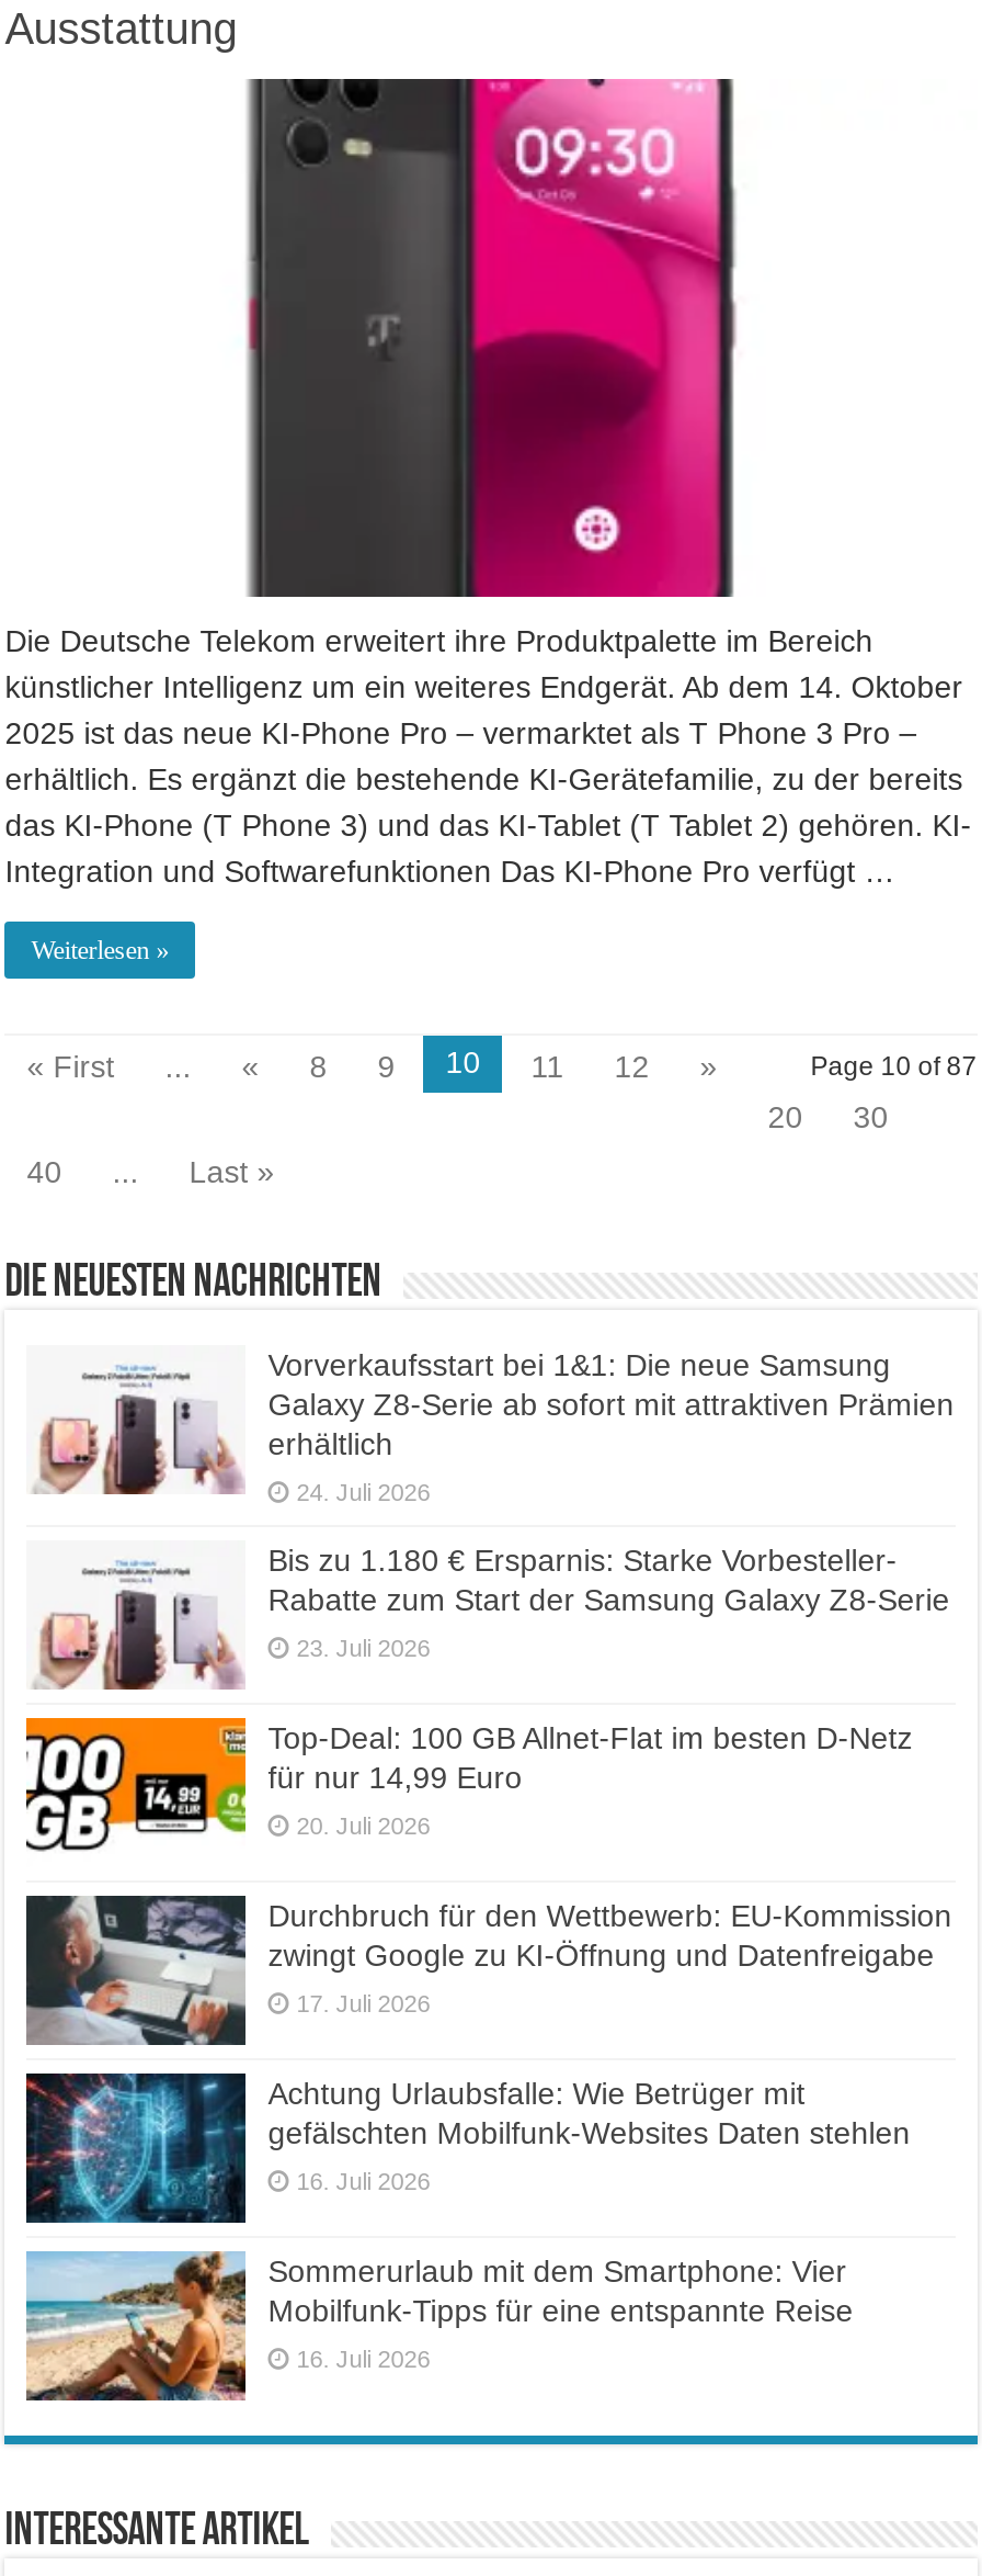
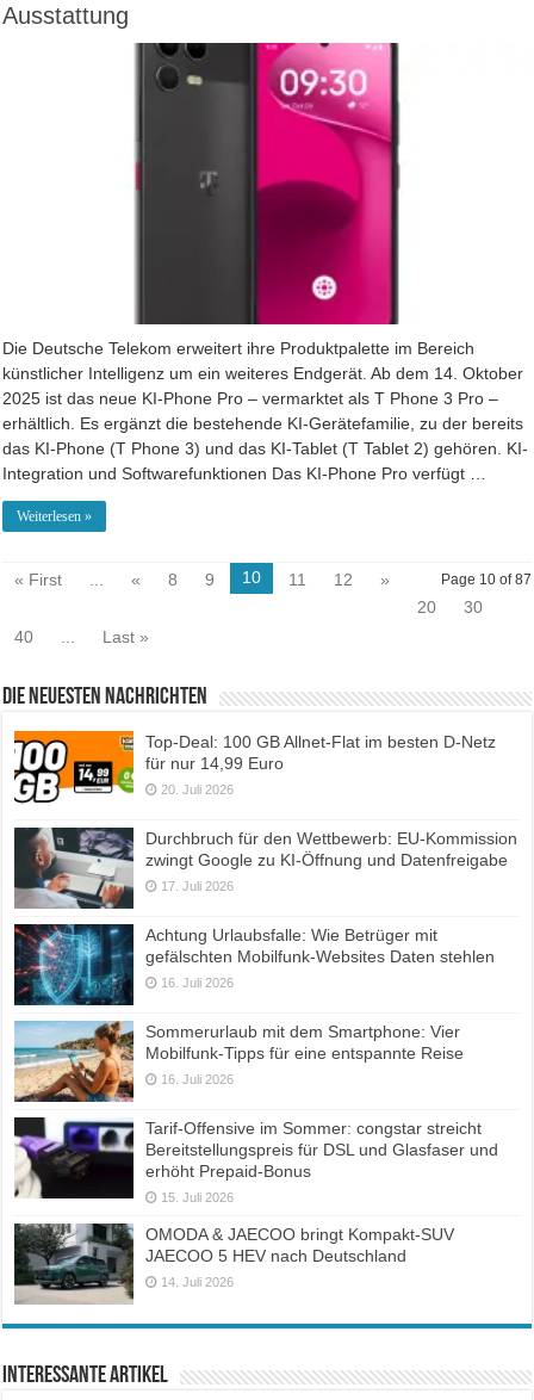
[26,1345,954,1660] [image] | Vorverkaufsstart bei 1&1: Die neue Samsung | Galaxy Z8-Serie ab sofort mit attraktiven Prämien | erhältlich | 24. Juli 2026 | Bis zu 1.180 € Ersparnis: Starke Vorbesteller- | Rabatte zum Start der Samsung Galaxy Z8-Serie | 23. Juli 2026 -> none
[26,1560,245,1692] [image] -> none
moved [24,1720,952,2373] -> [13,732,518,1086]: [image] | Top-Deal: 100 GB Allnet-Flat im besten D-Netz | für nur 14,99 Euro | ... | Mobilfunk-Tipps für eine entspannte Reise | 16. Juli 2026
none -> [13,1116,498,1289] [image] | Tarif-Offensive im Sommer: congstar streicht | Bereitstellungspreis für DSL und Glasfaser und | erhöht Prepaid-Bonus | 15. Juli 2026 | OMODA & JAECOO bringt Kompakt-SUV | JAECOO 5 HEV nach Deutschland | 14. Juli 2026
none -> [13,1222,135,1303] [image]

